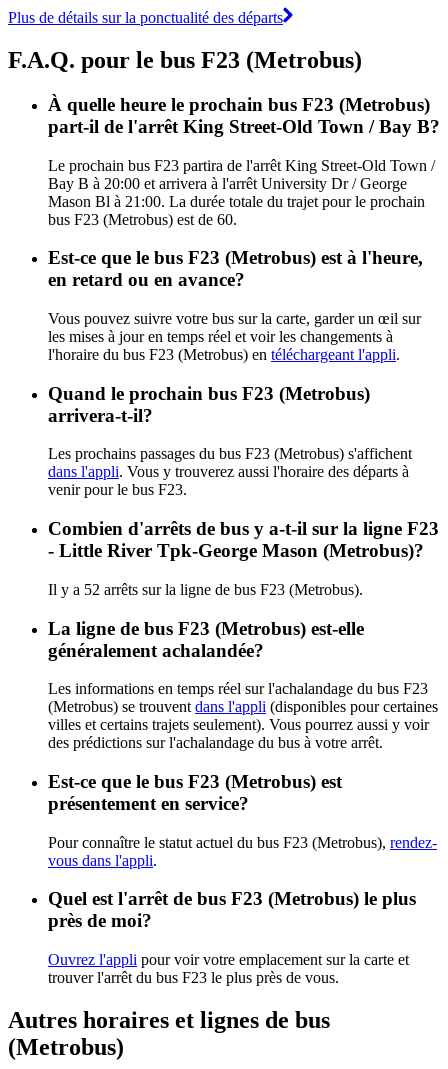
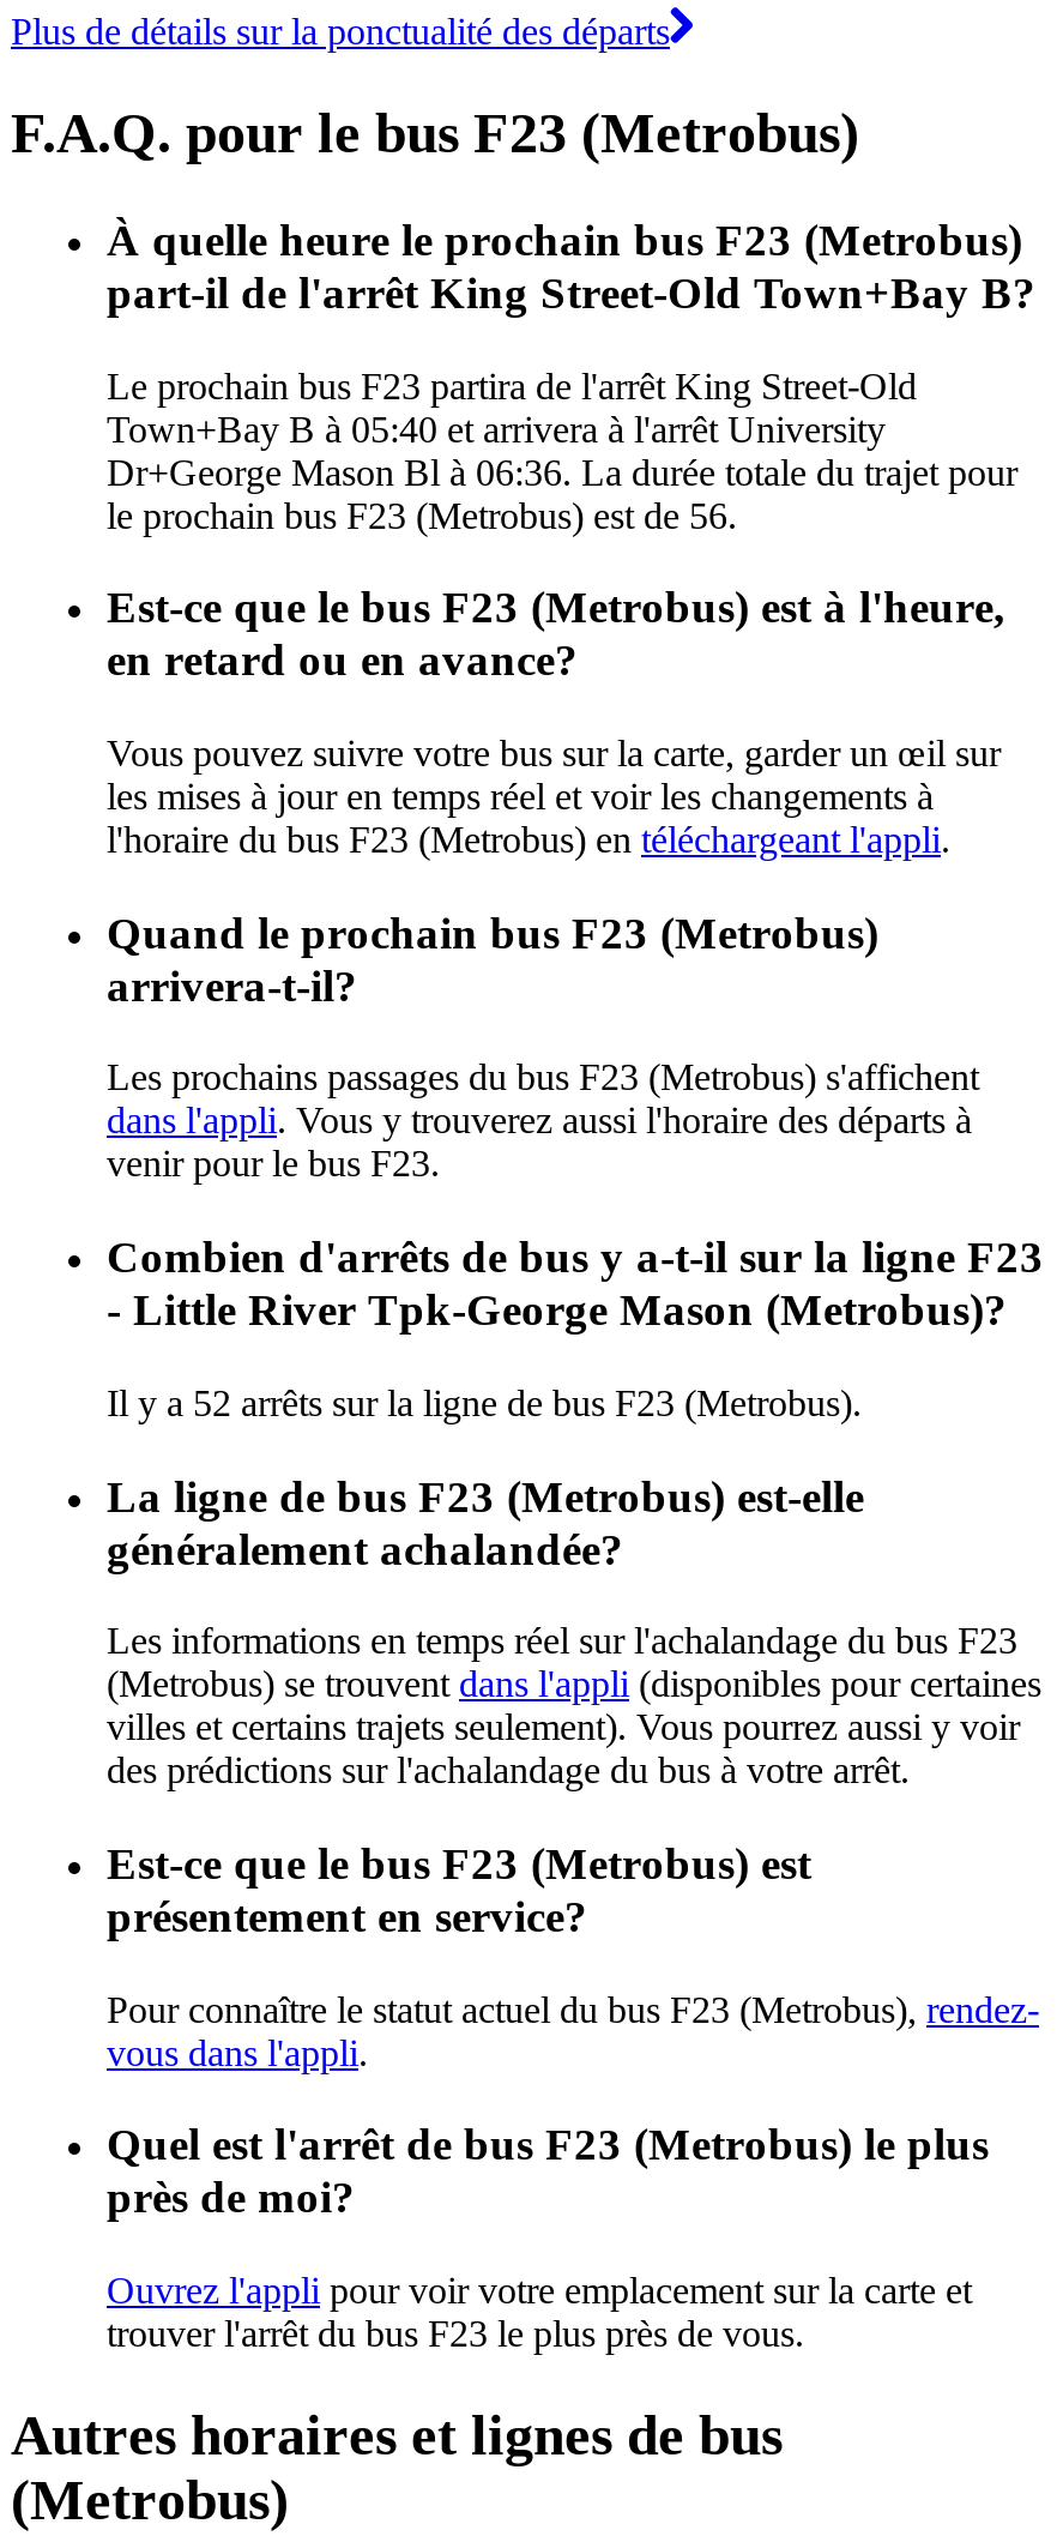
[48,116,440,137] part-il de l'arrêt King Street-Old Town / Bay B? -> [107,267,1037,317] part-il de l'arrêt King Street-Old Town+Bay B?
[48,156,435,227] Le prochain bus F23 partira de l'arrêt King Street-Old Town / | Bay B à 20:00 et arrivera à l'arrêt University Dr / George | Mason Bl à 21:00. La durée totale du trajet pour le prochain | bus F23 (Metrobus) est de 60. -> [107,365,1017,535] Le prochain bus F23 partira de l'arrêt King Street-Old | Town+Bay B à 05:40 et arrivera à l'arrêt University | Dr+George Mason Bl à 06:36. La durée totale du trajet pour | le prochain bus F23 (Metrobus) est de 56.

